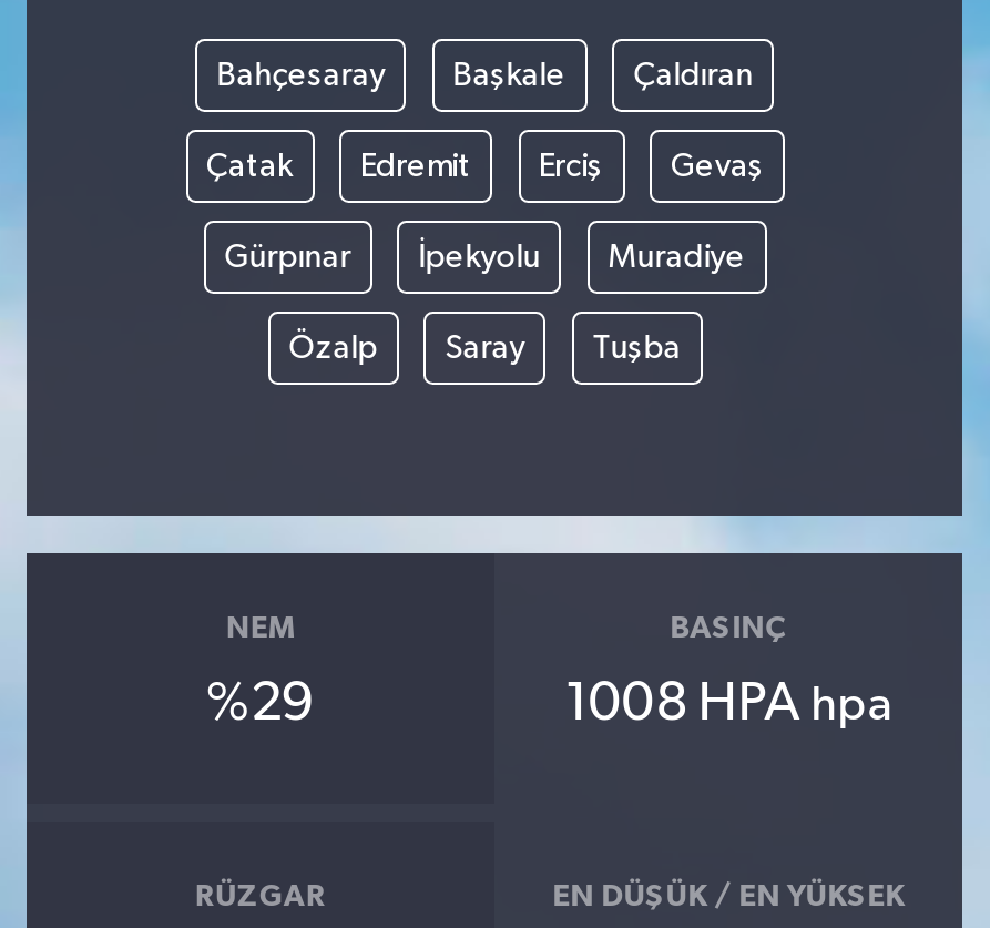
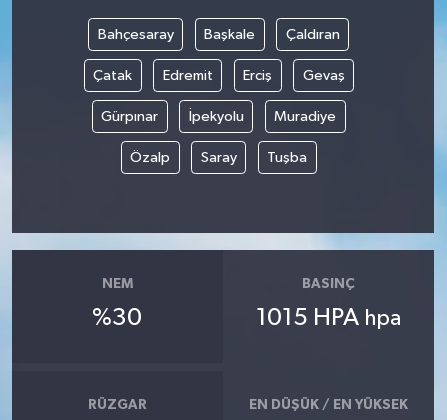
[206,678,315,731] %29 -> [92,306,142,330] %30
[565,678,893,731] 1008 HPA hpa -> [256,306,401,330] 1015 HPA hpa

